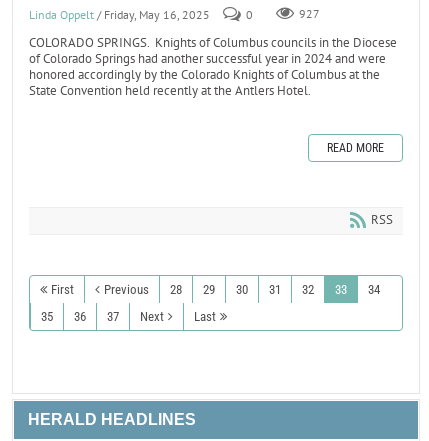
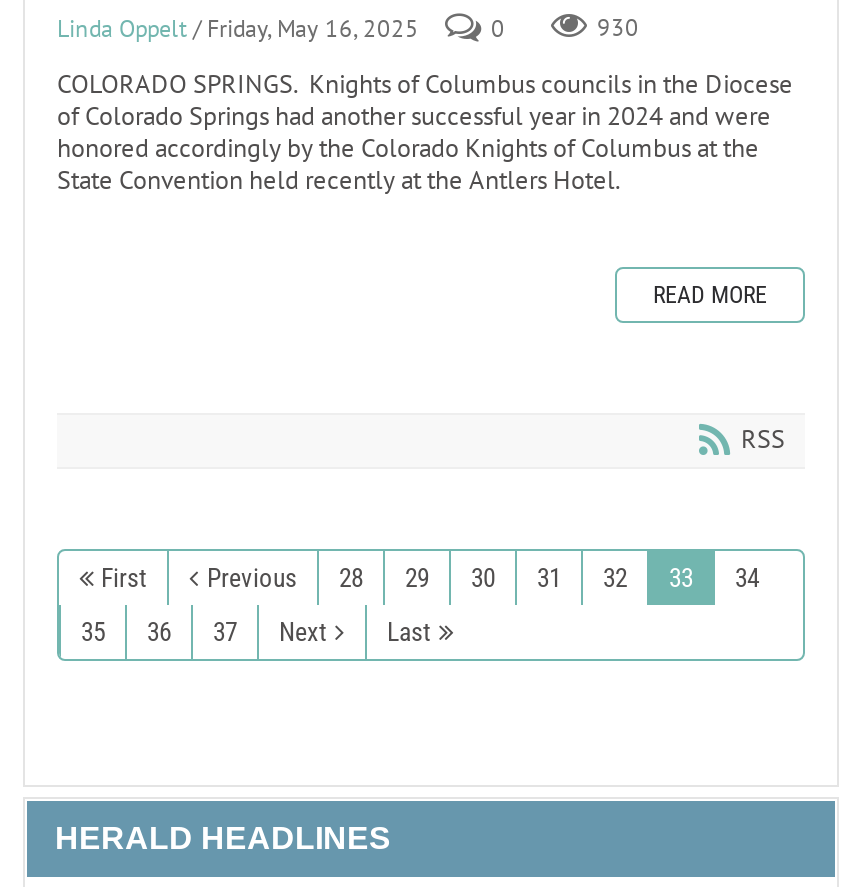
[299,7,320,22] 927 -> [597,13,639,43] 930

